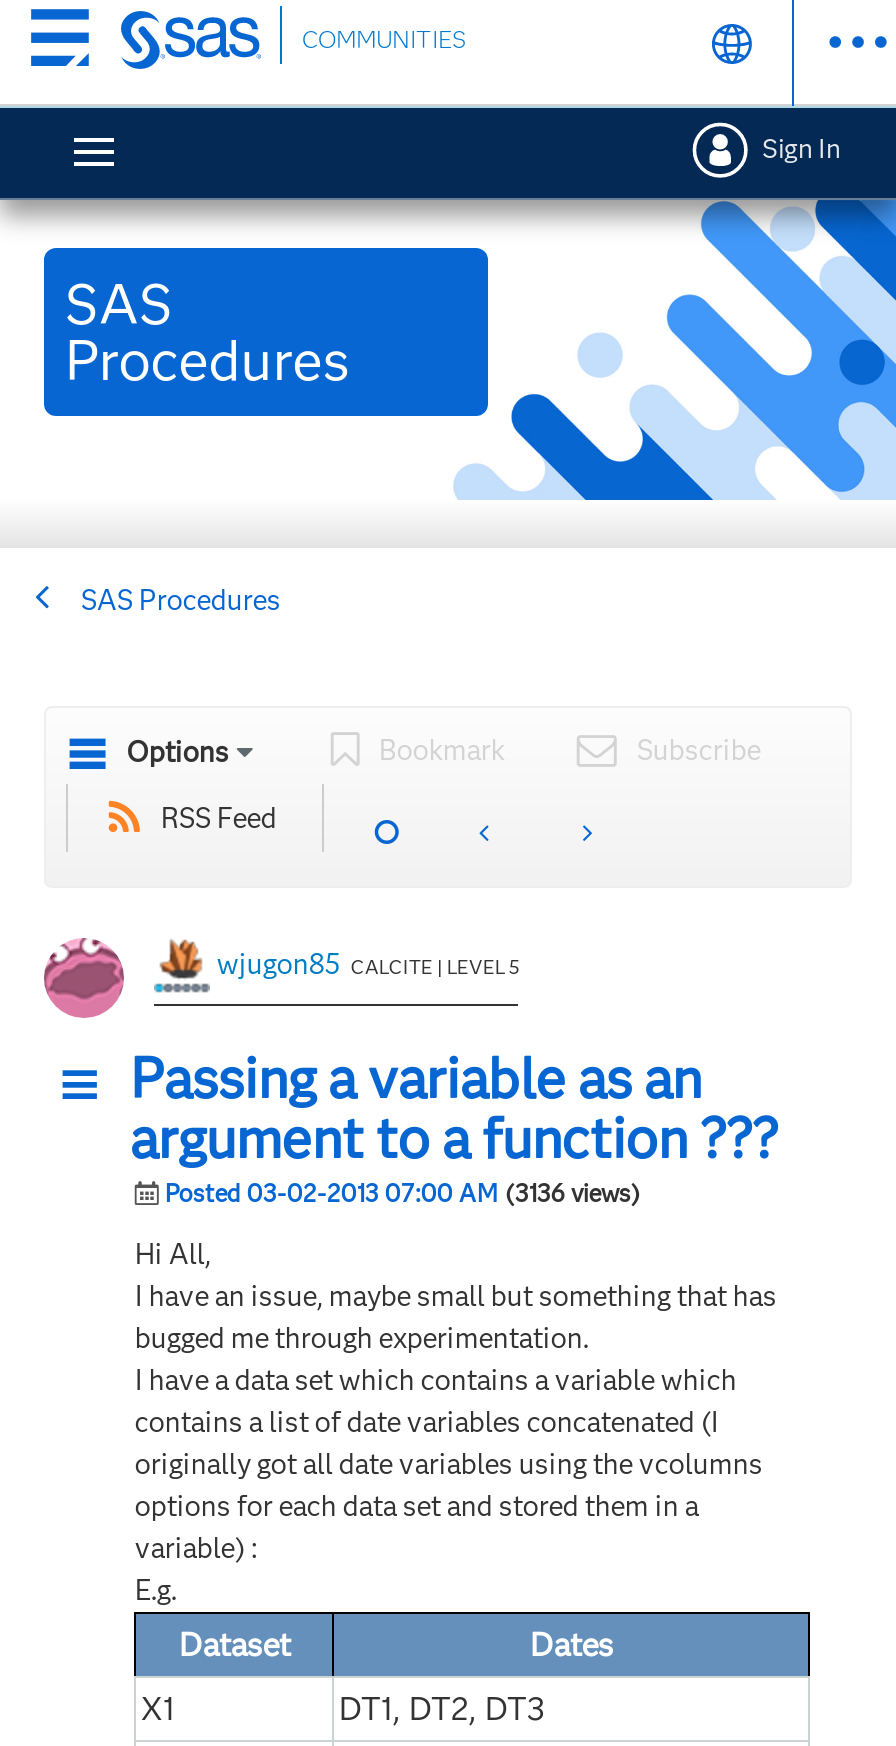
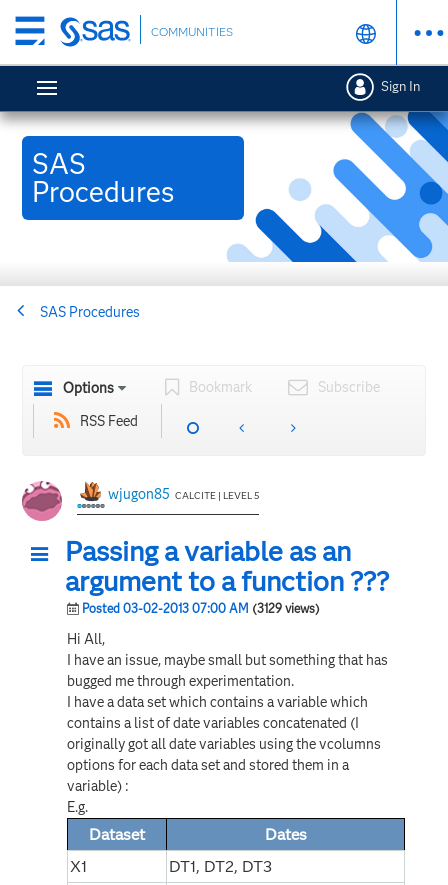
[165,1177,641,1207] Posted 03-02-2013 07:00 AM (3136 views) -> [82,600,320,615] Posted 03-02-2013 07:00 AM (3129 views)

